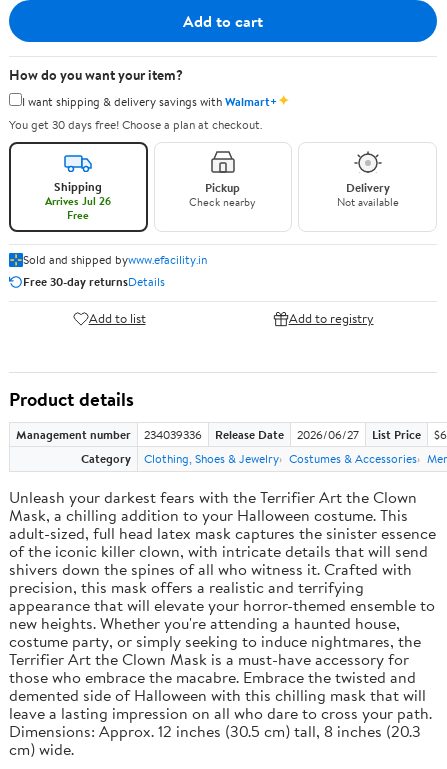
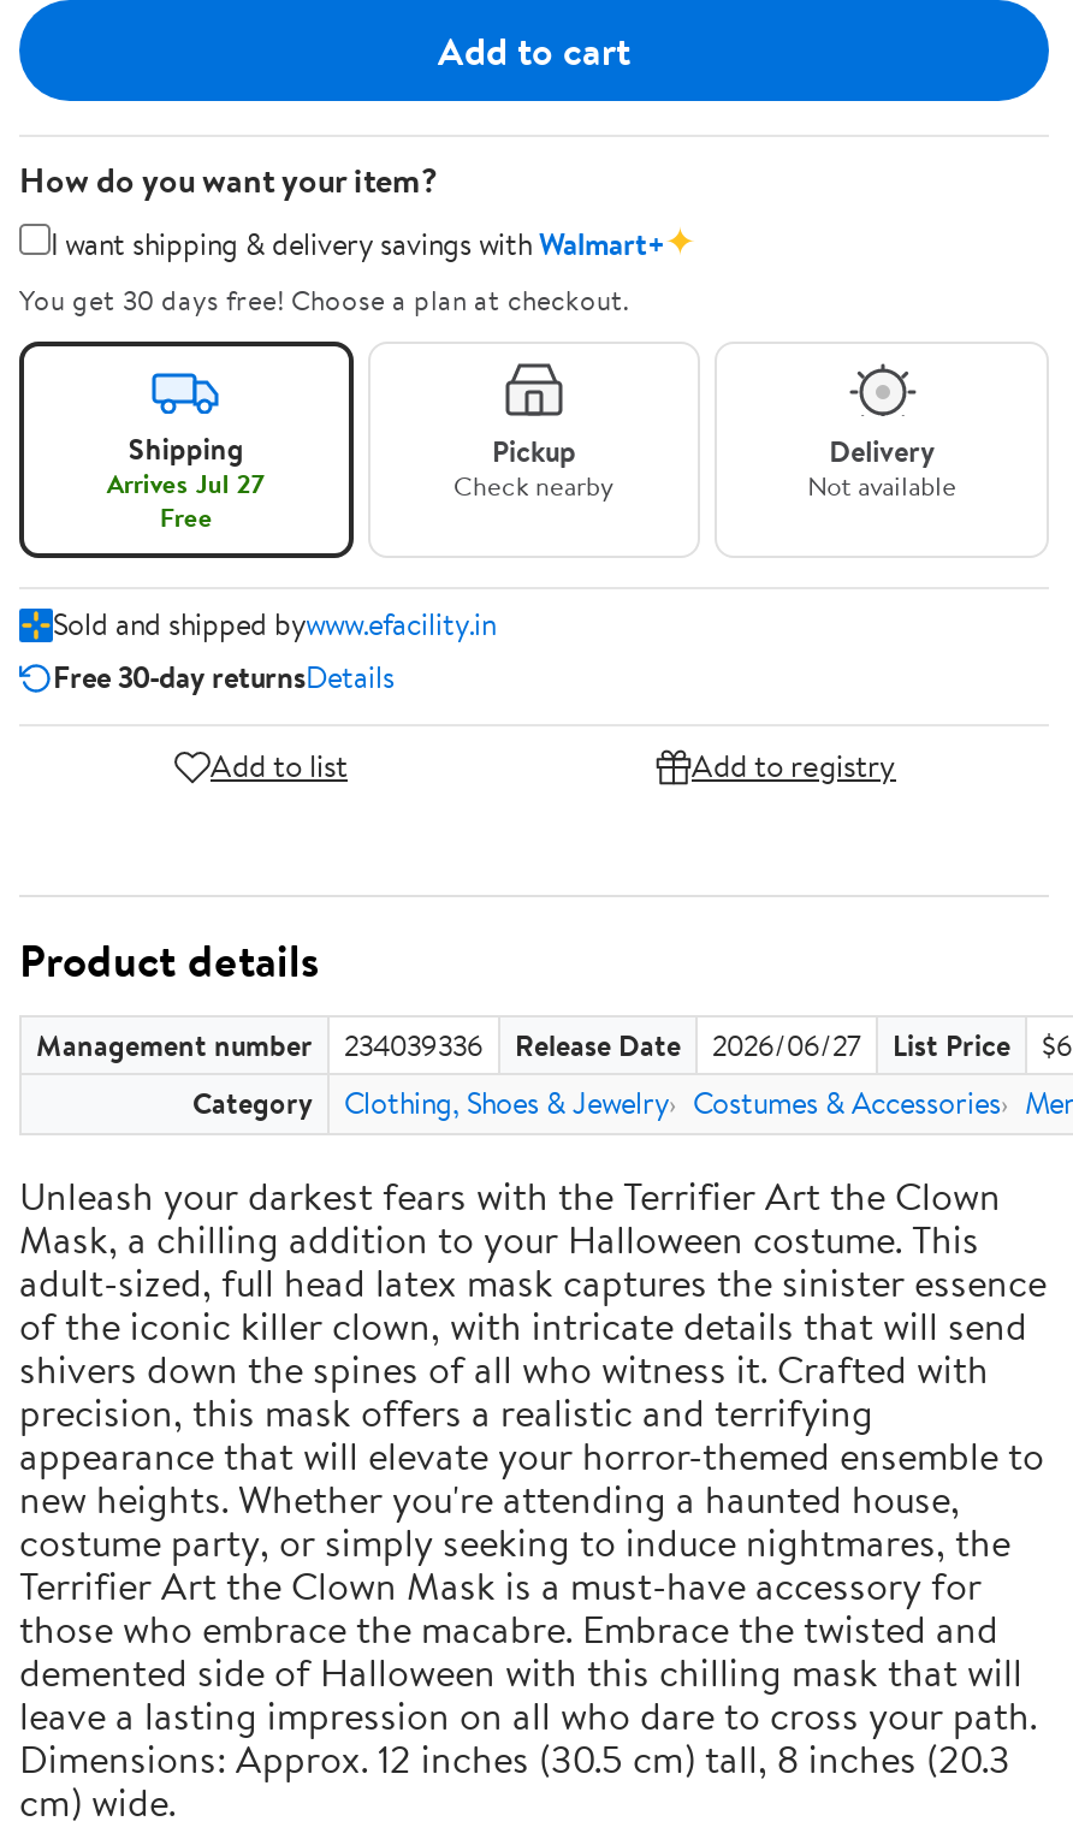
[45,193,111,209] Arrives Jul 26 -> [107,464,265,503] Arrives Jul 27

